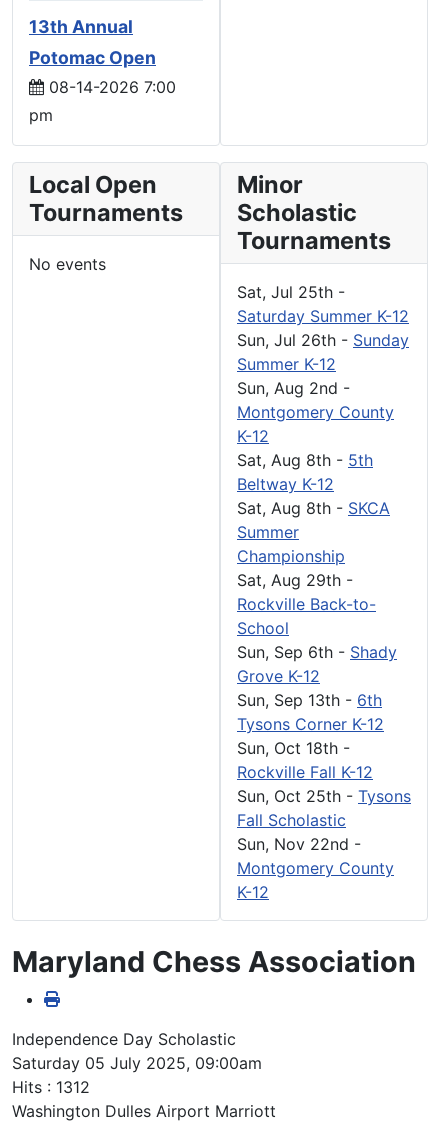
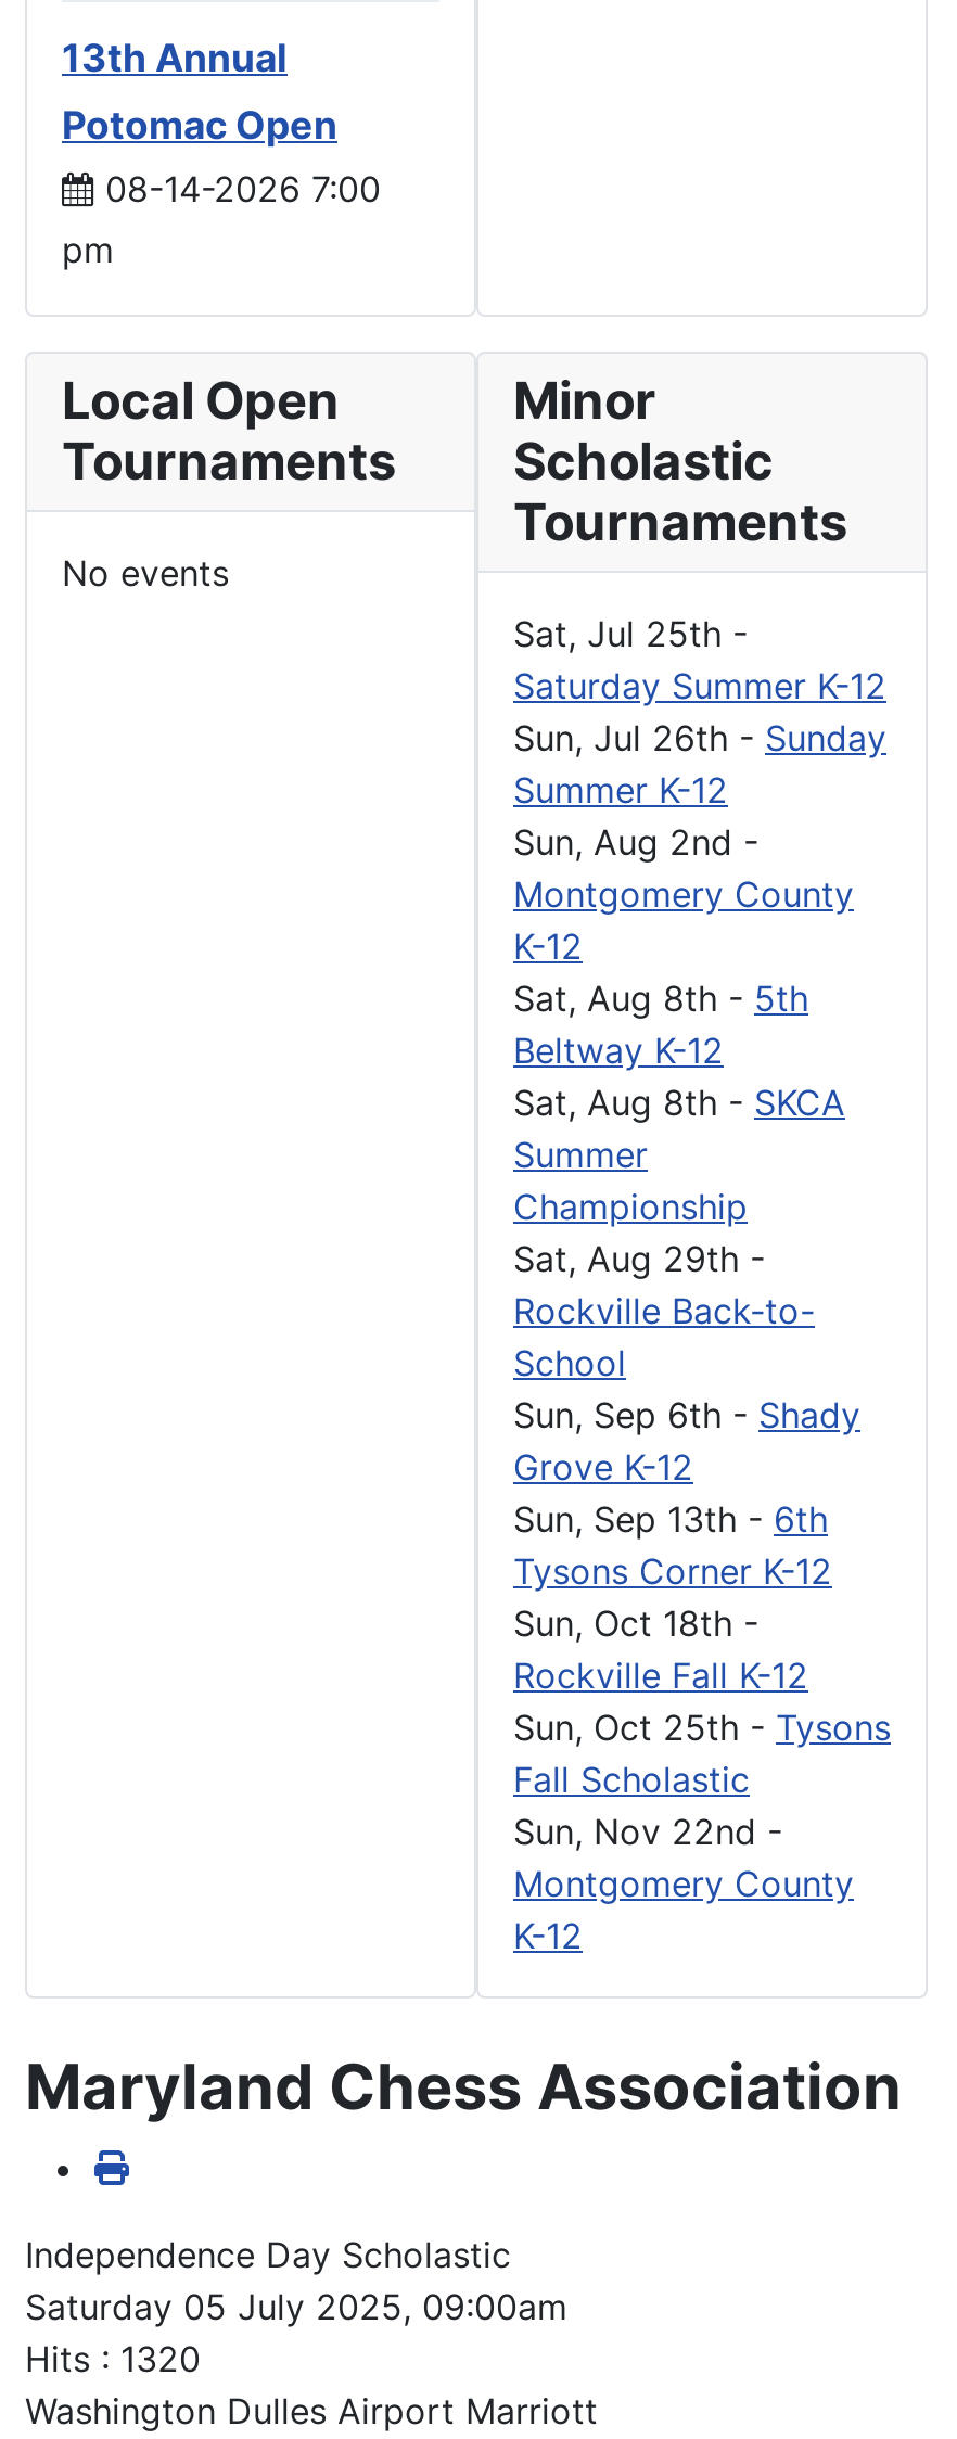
[12,1077,90,1097] Hits: 1312 -> [25,2336,201,2380] Hits: 1320

